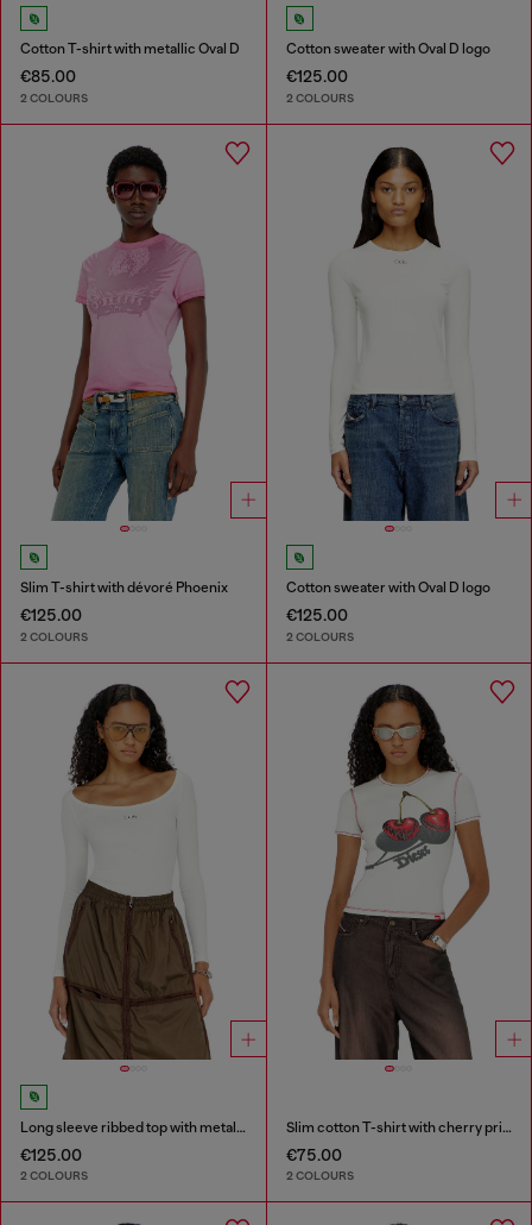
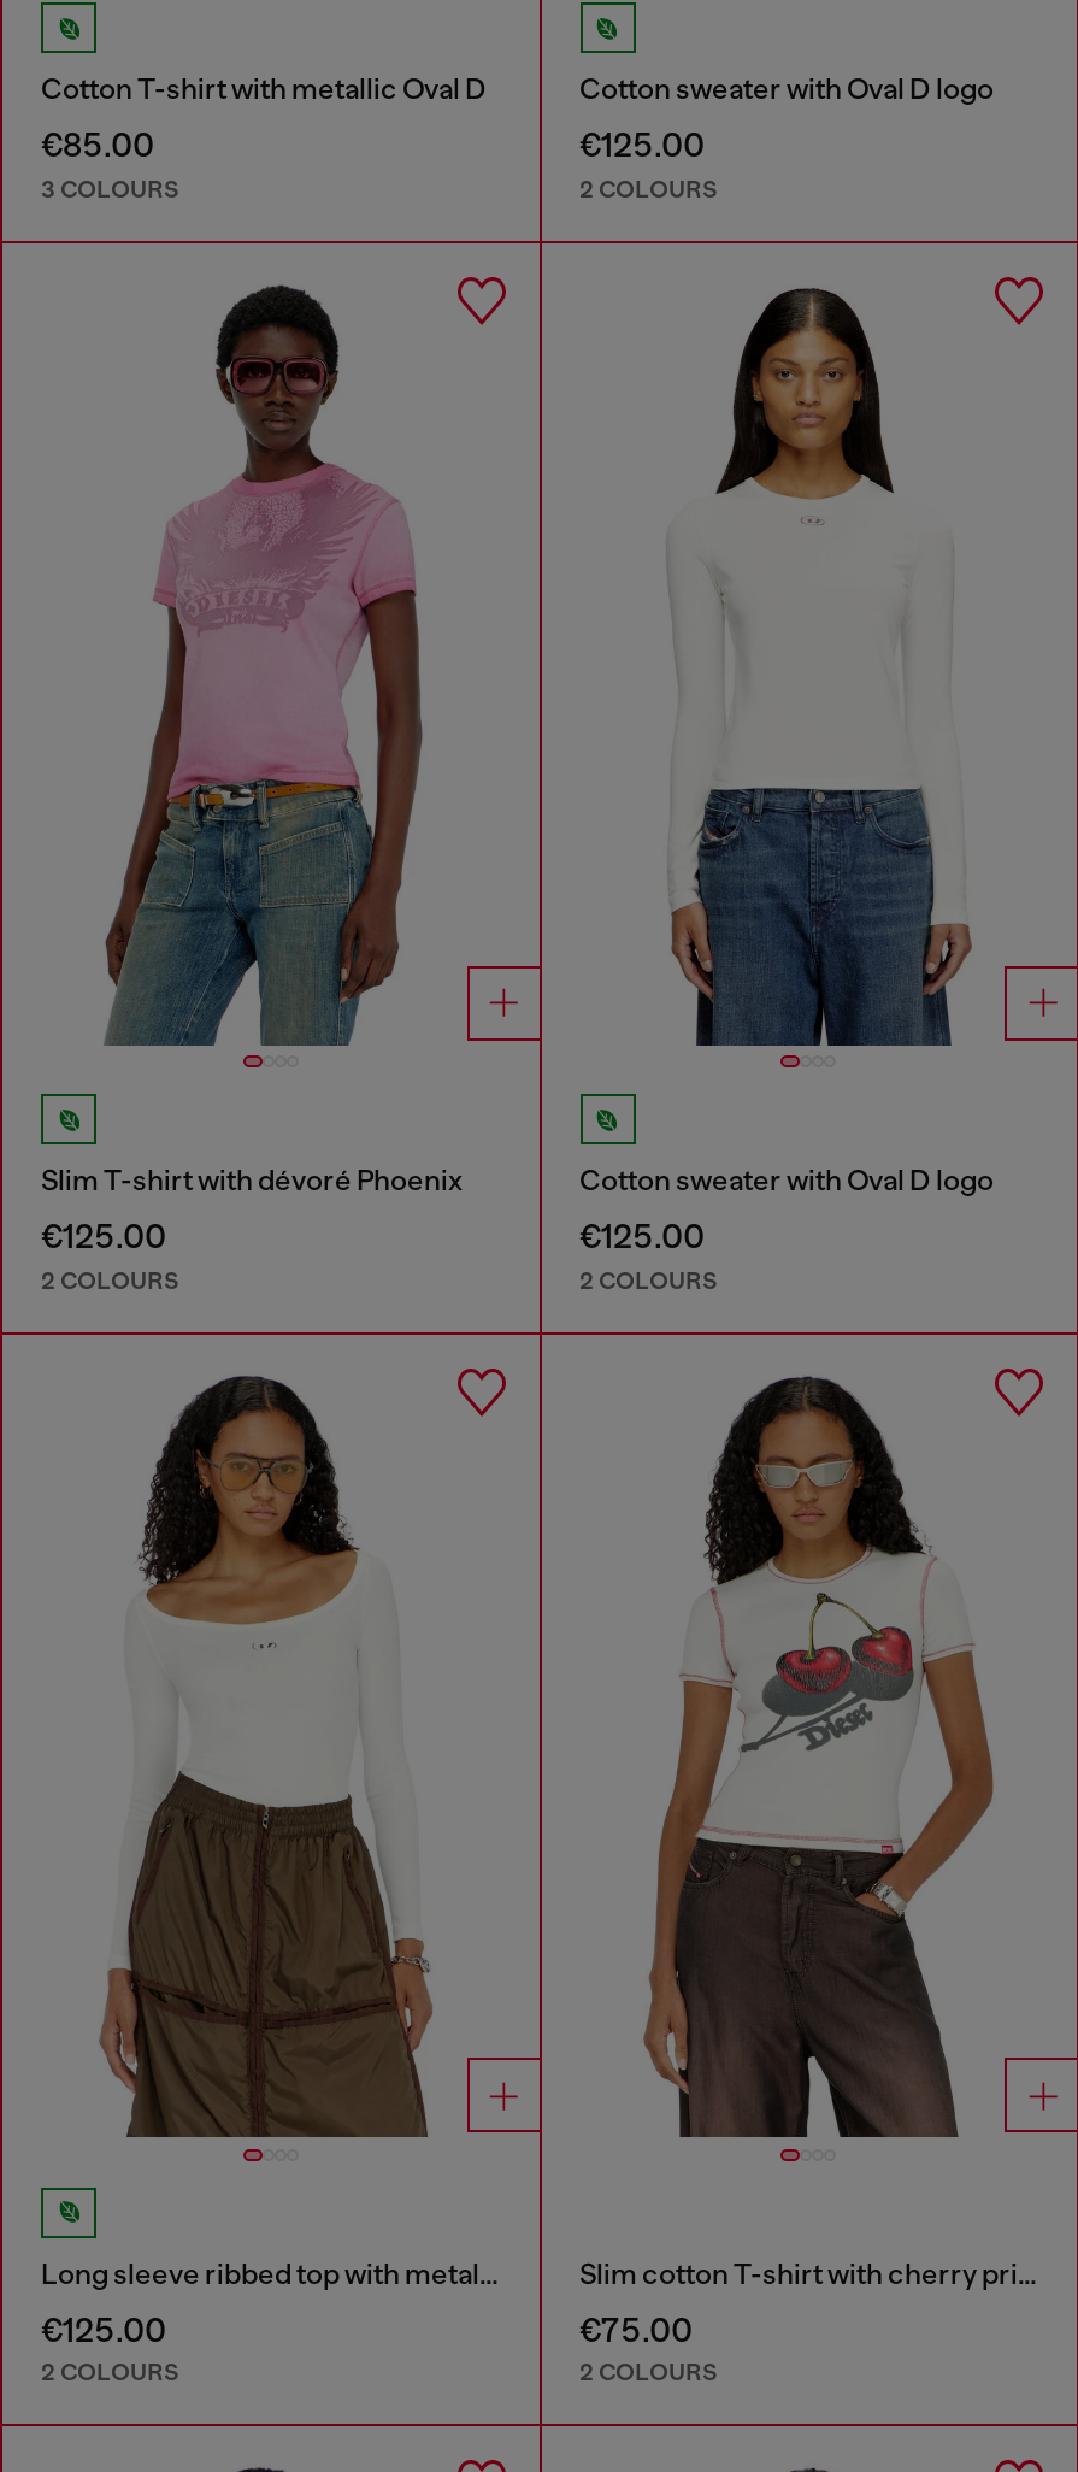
[20,90,88,105] 2 COLOURS -> [41,173,178,204] 3 COLOURS

